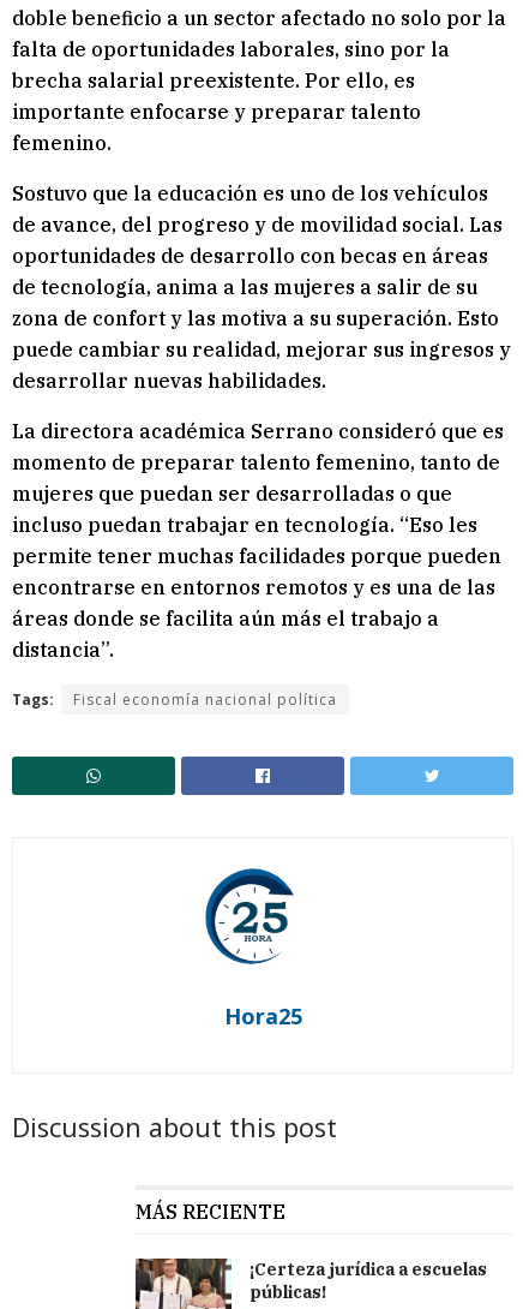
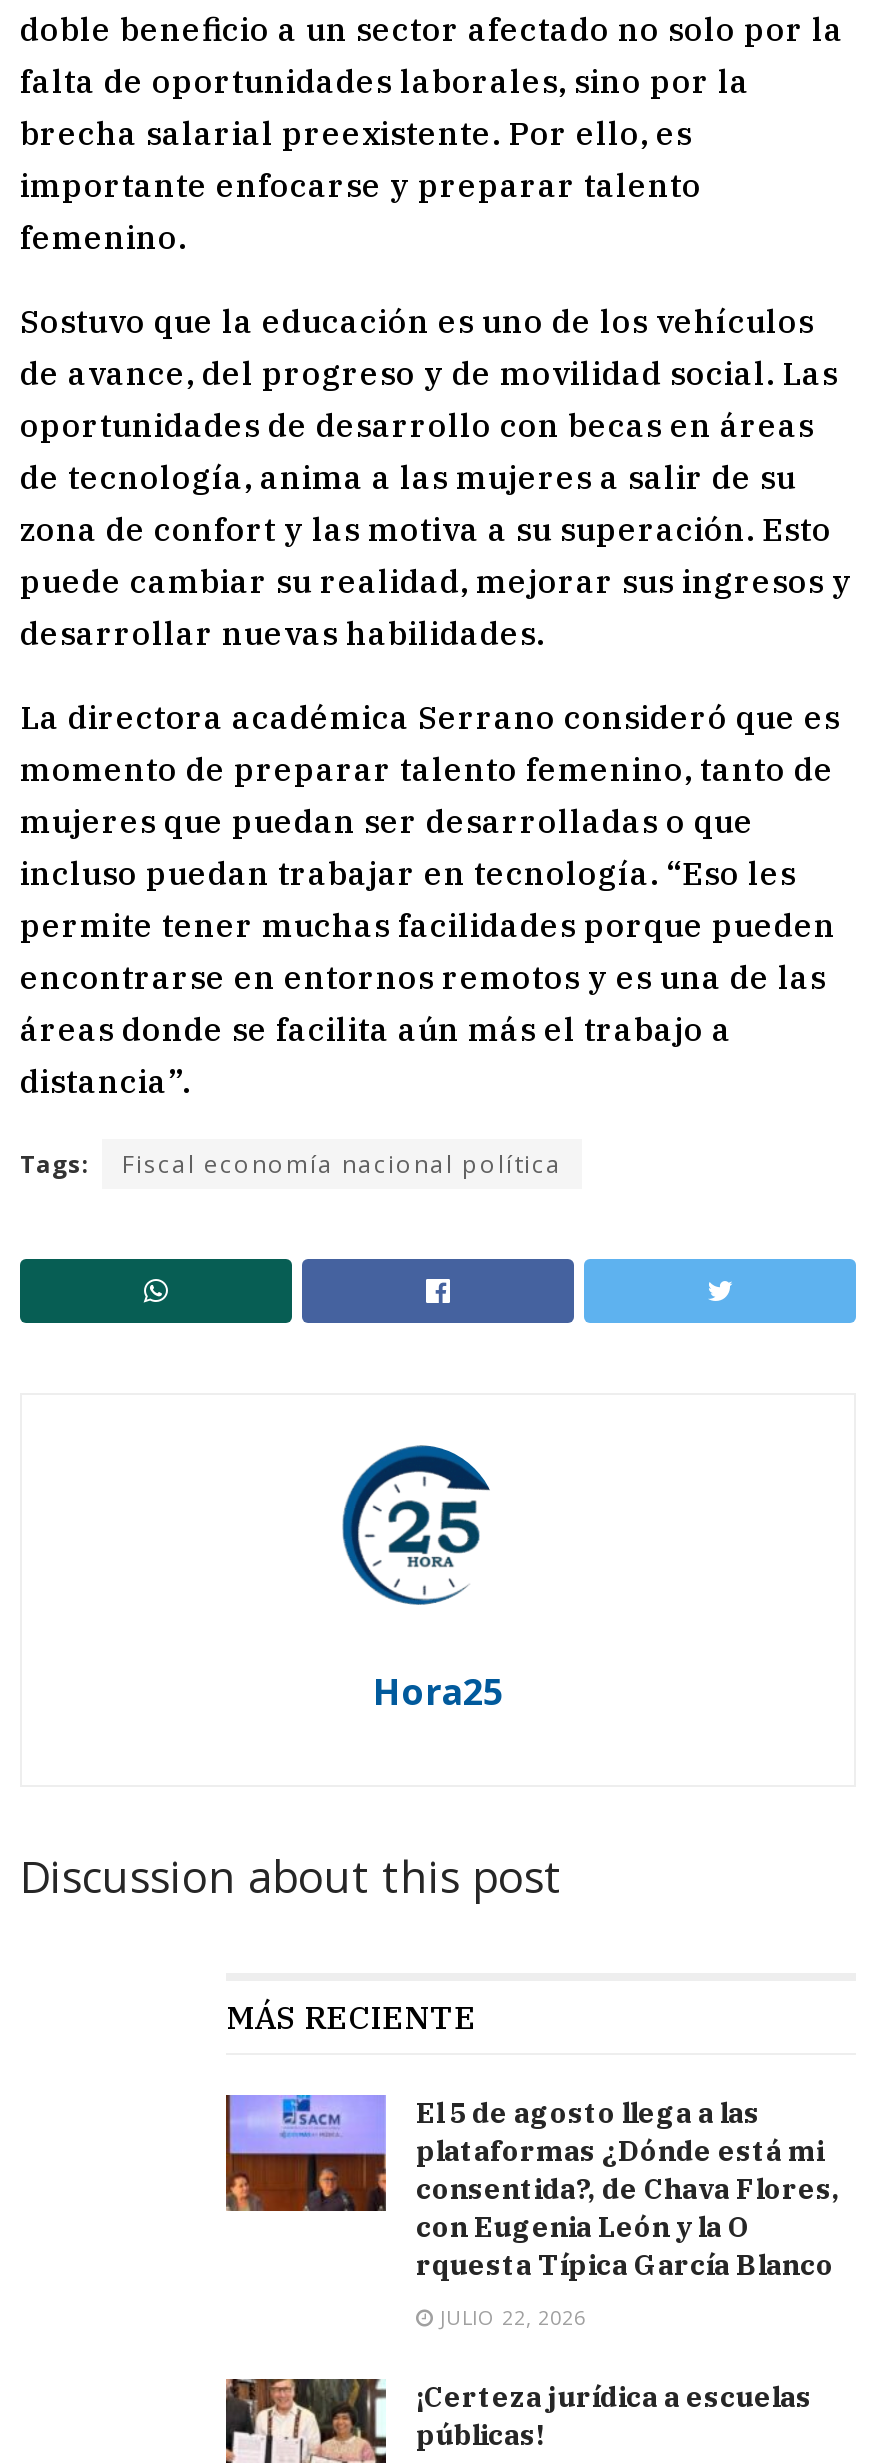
none -> [224,2093,840,2332] [image] | El 5 de agosto llega a las | plataformas ¿Dónde está mi | consentida?, de Chava Flores, | con Eugenia León y la O | rquesta Típica García Blanco | JULIO 22, 2026

